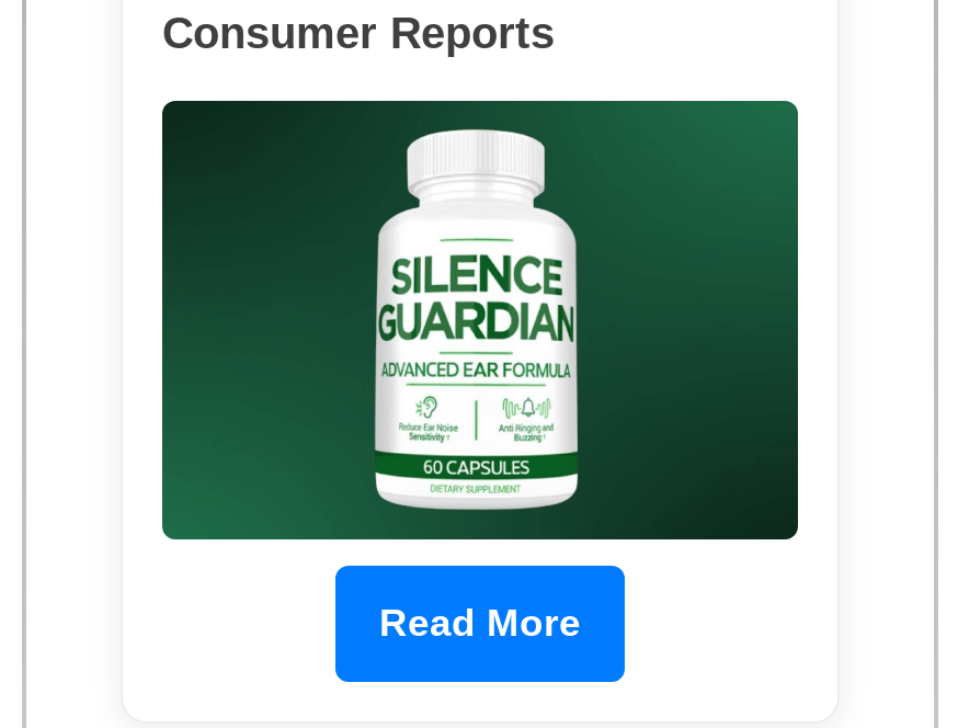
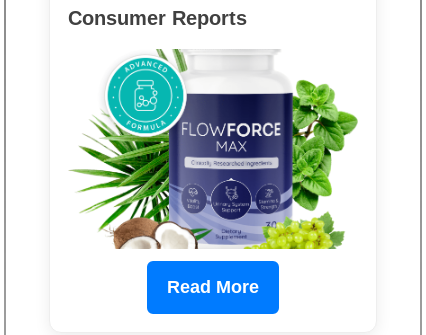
[160,98,800,543] [image] -> [68,48,358,250] [image]

